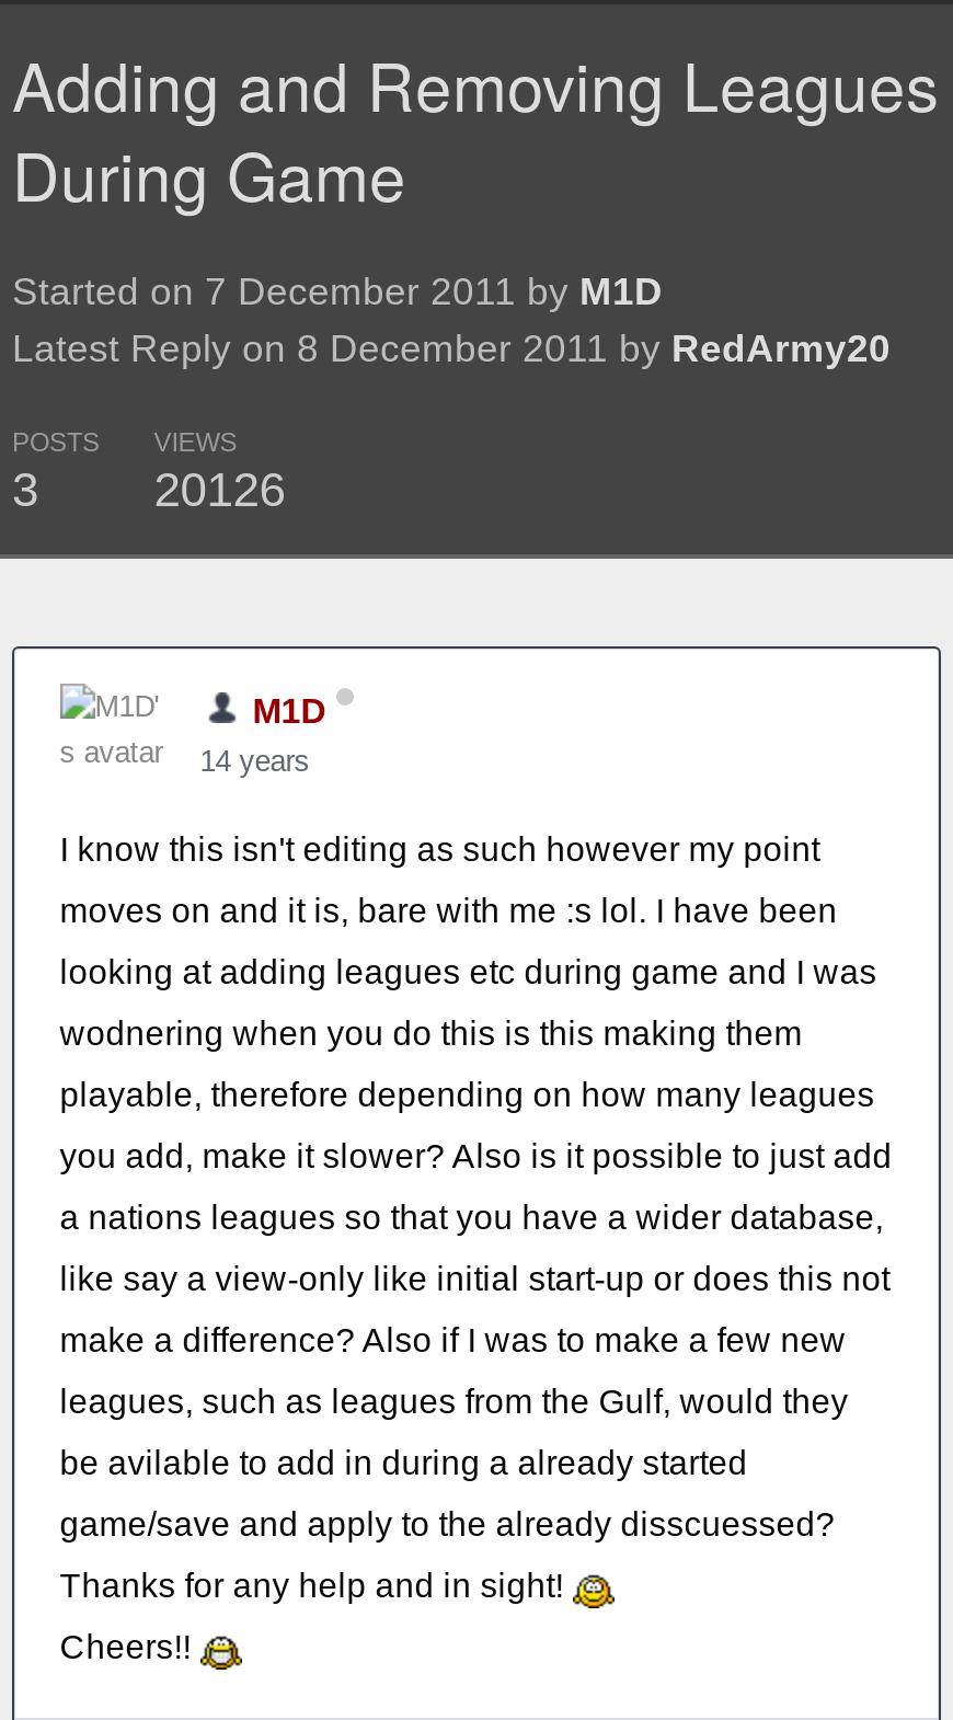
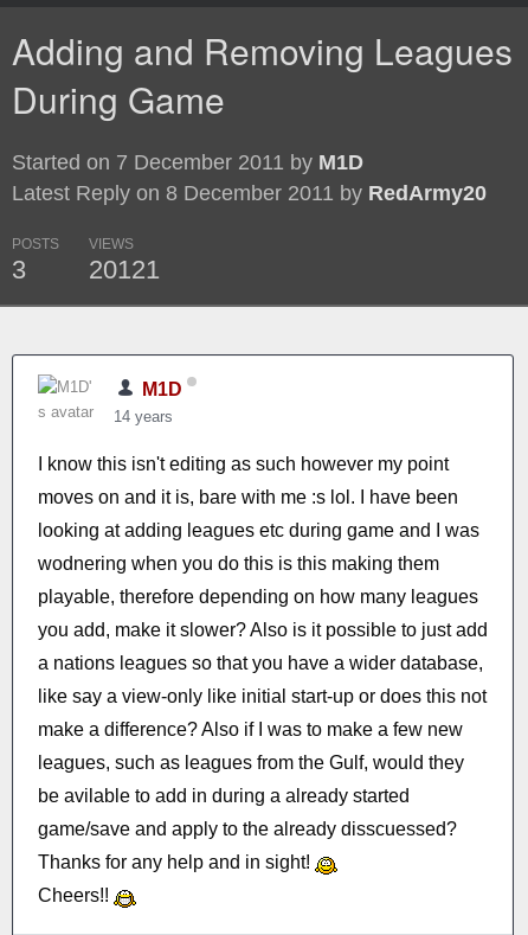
[154,463,285,517] 20126 -> [89,255,160,285] 20121

